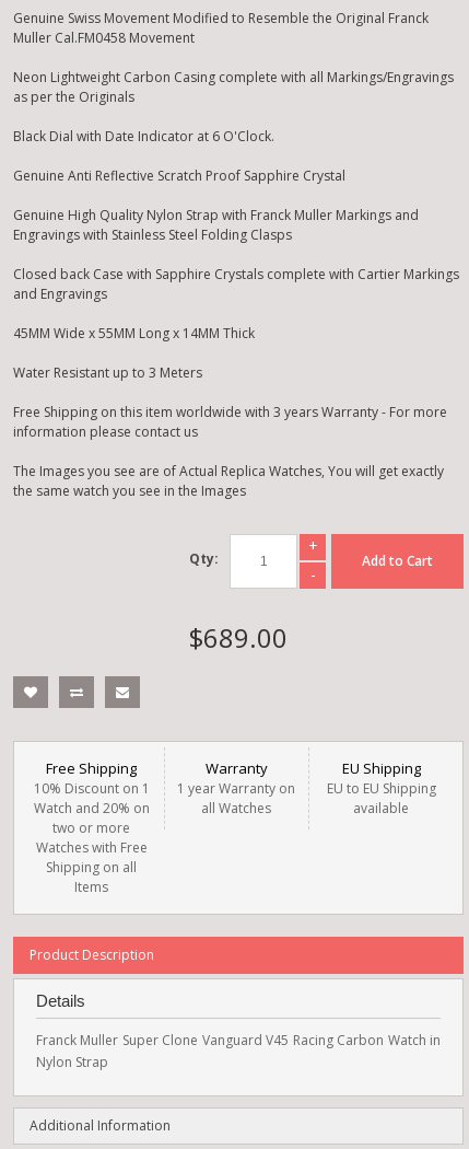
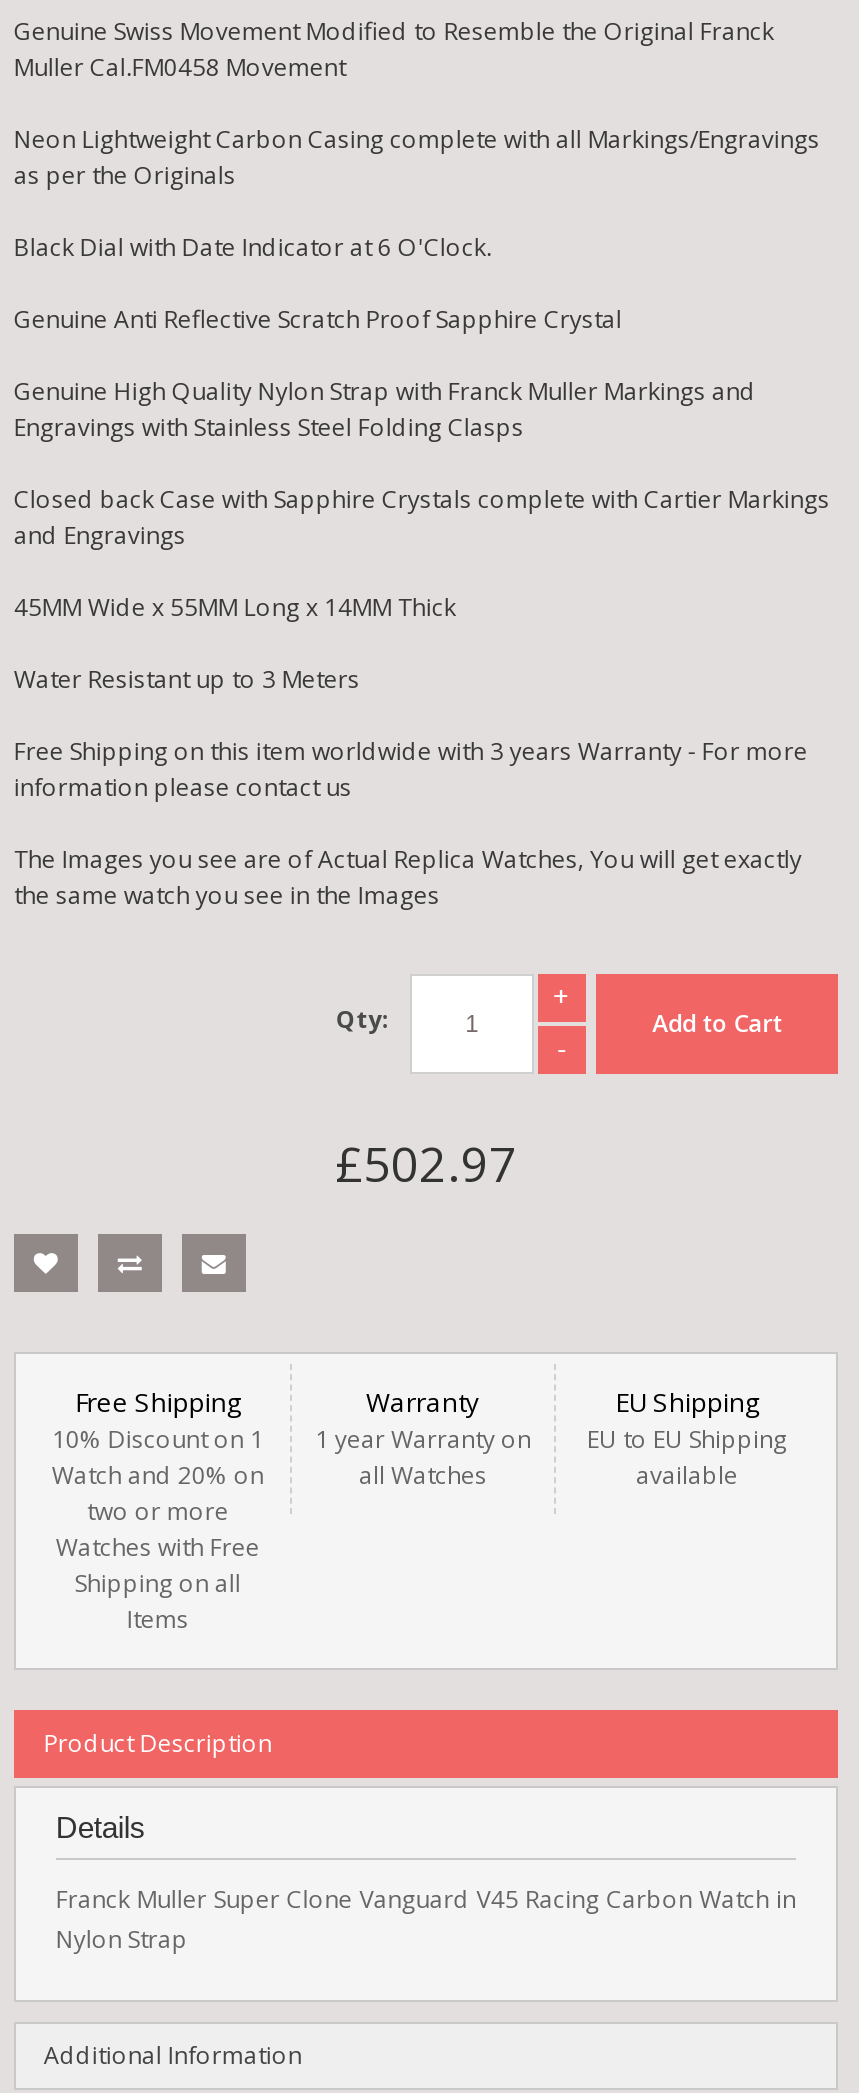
[189,620,288,656] $689.00 -> [335,1130,517,1196] £502.97

